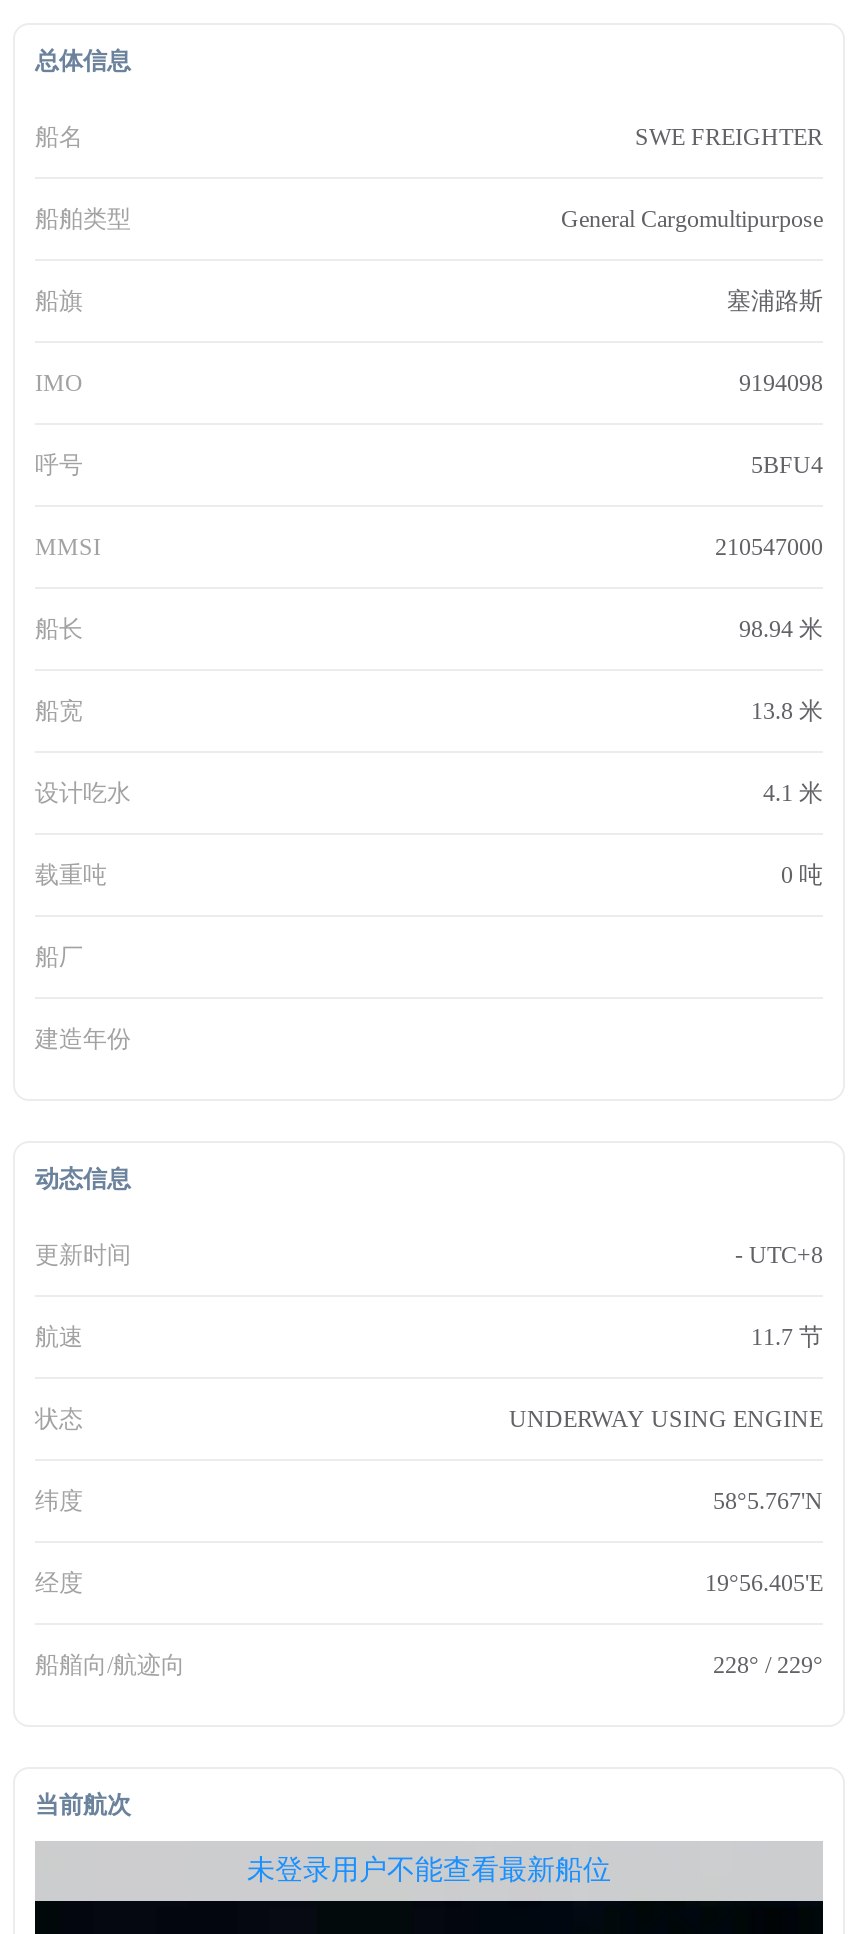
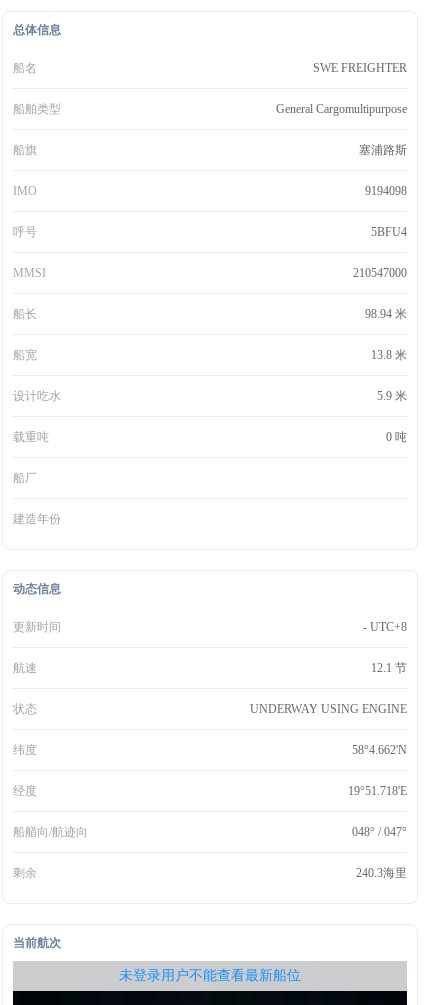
[763,779,823,807] 4.1 米 -> [377,389,407,403] 5.9 米
[751,1323,823,1351] 11.7 节 -> [371,661,407,675] 12.1 节
[713,1487,823,1515] 58°5.767'N -> [352,743,407,757] 58°4.662'N
[705,1569,823,1597] 19°56.405'E -> [348,784,407,798] 19°51.718'E
[713,1651,823,1679] 228° / 229° -> [13,825,407,880] 048° / 047° | 剩余 | 240.3海里

